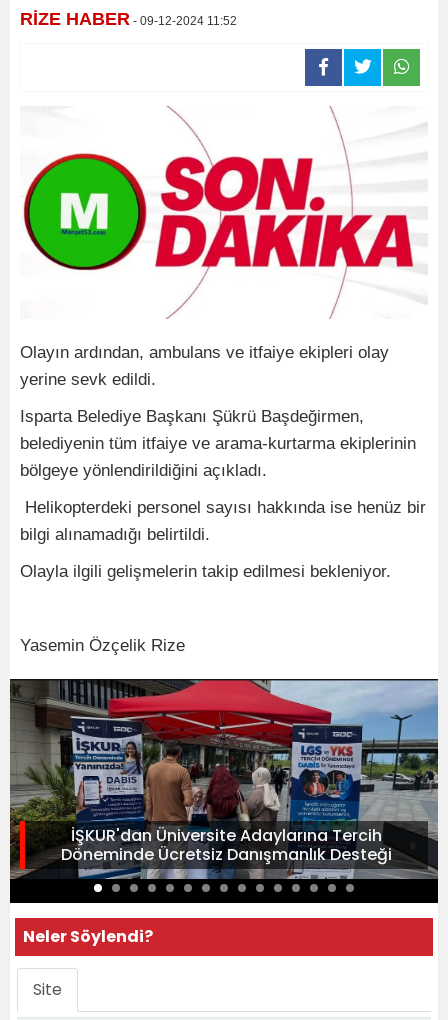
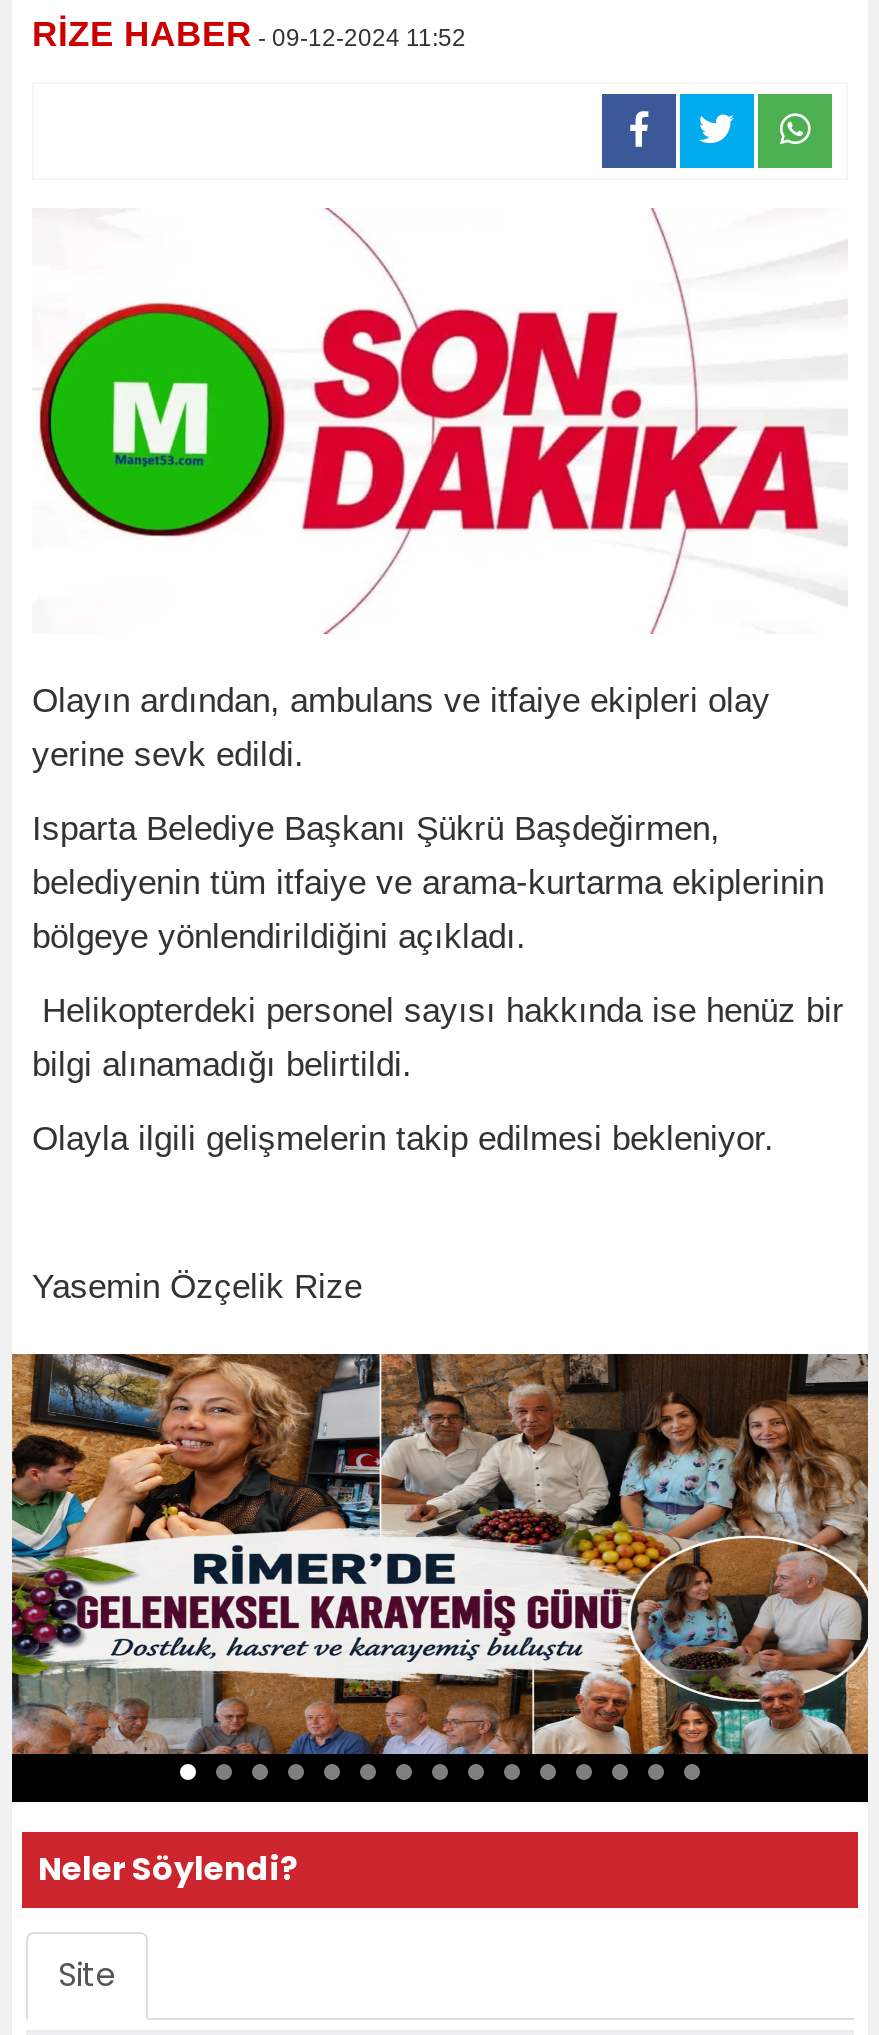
[9,678,439,880] [image] -> [10,1352,870,1756] [image]
[61,824,392,866] İŞKUR'dan Üniversite Adaylarına Tercih | Döneminde Ücretsiz Danışmanlık Desteği -> none

